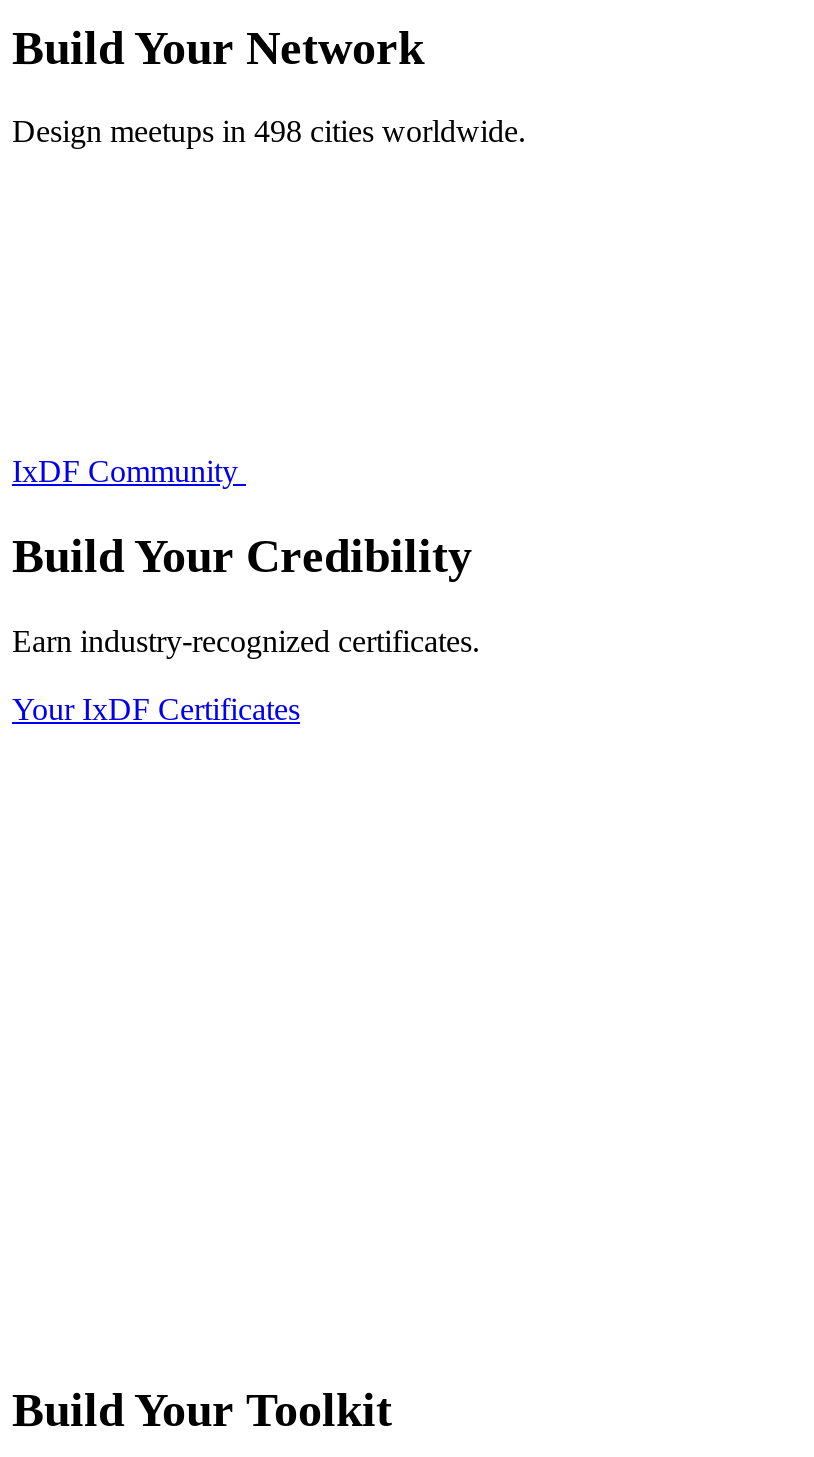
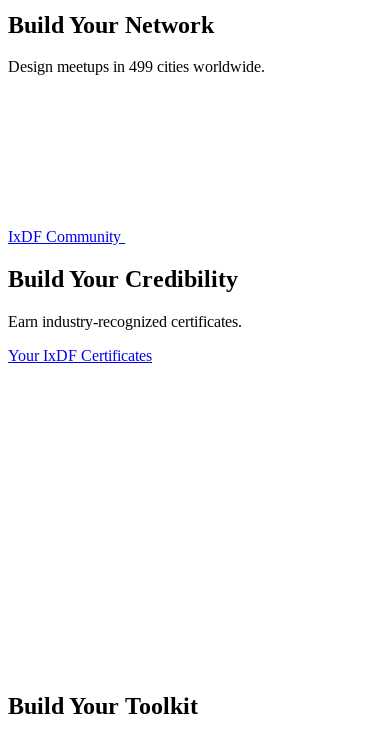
[12,115,526,149] Design meetups in 498 cities worldwide. -> [8,58,265,75] Design meetups in 499 cities worldwide.

